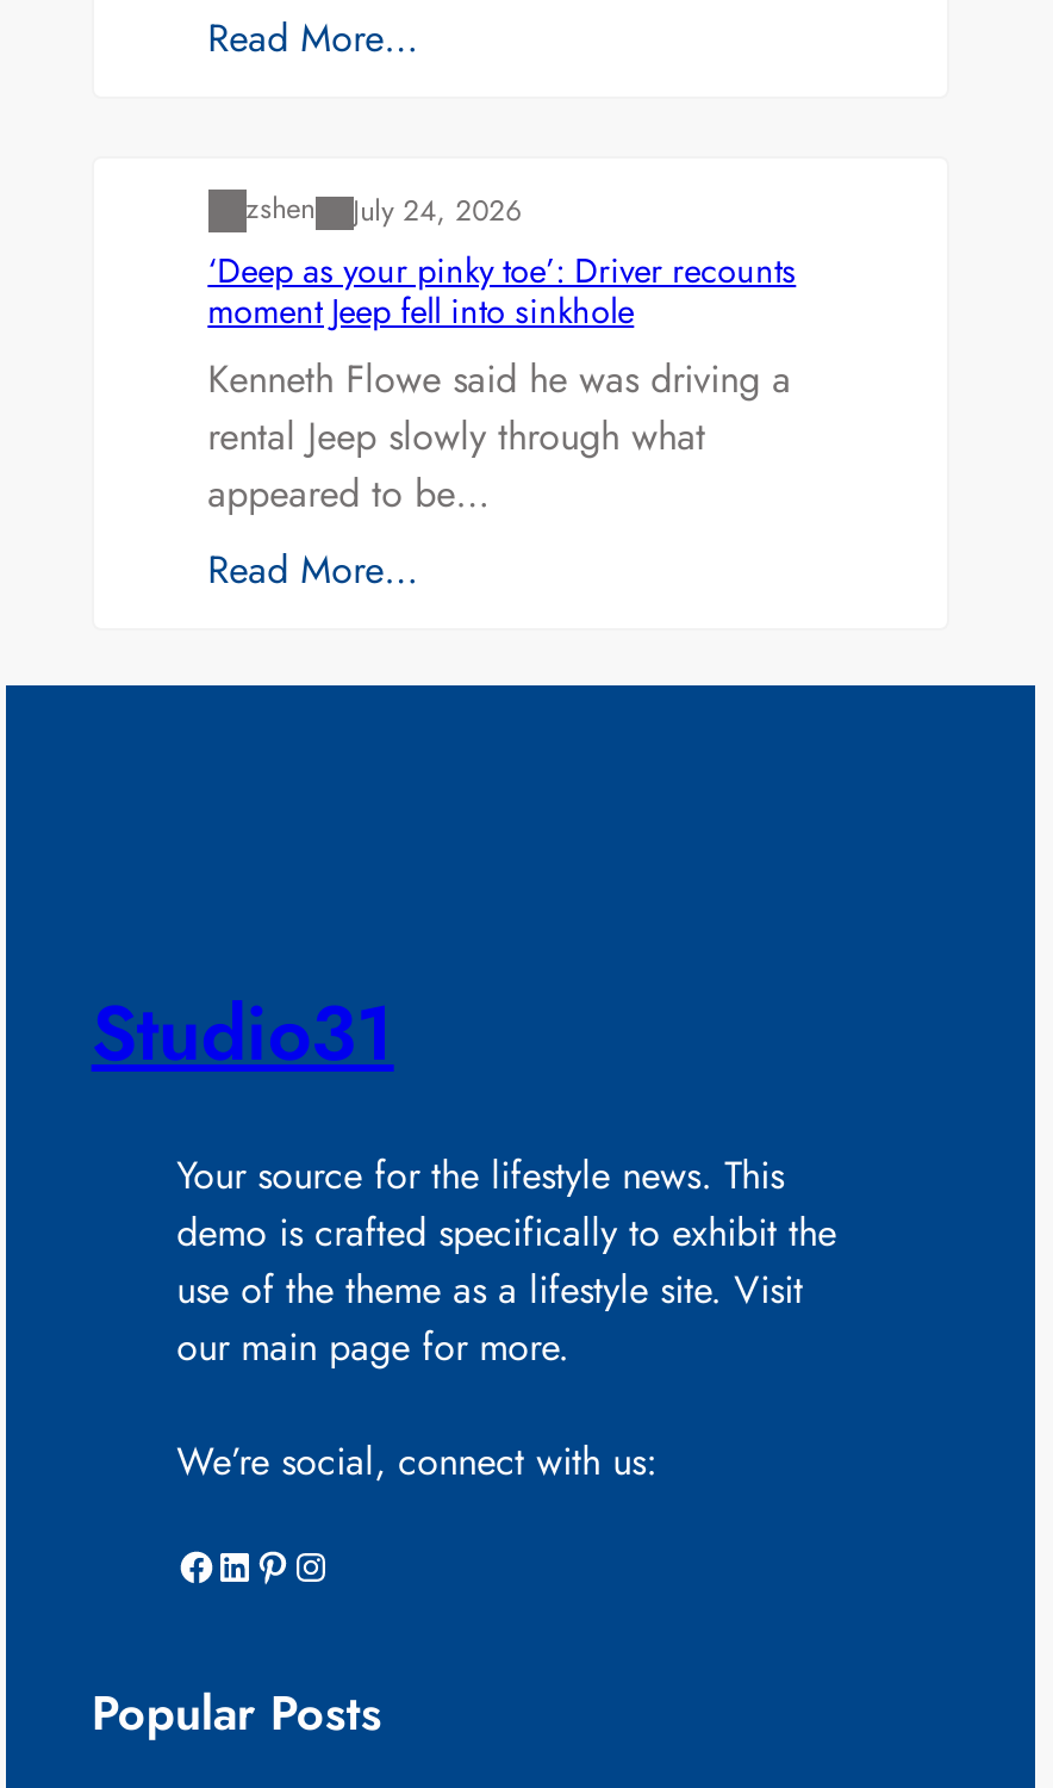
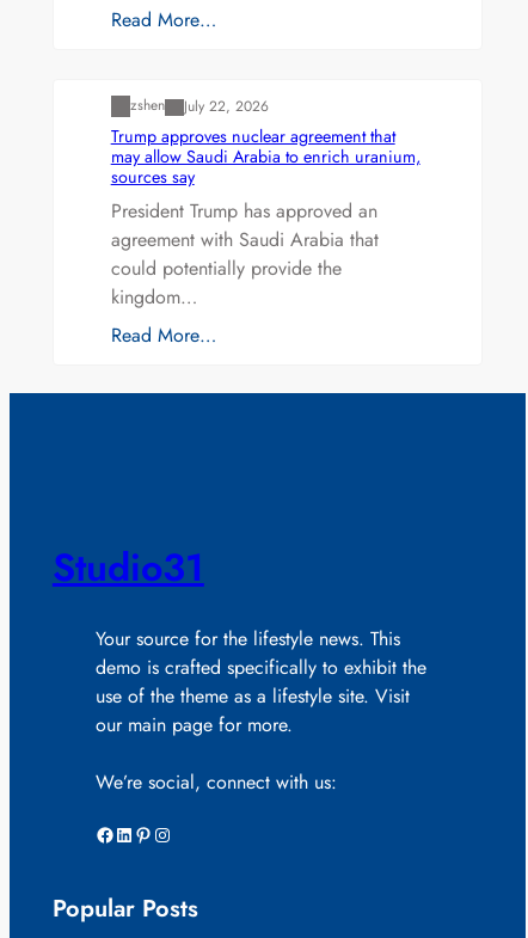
[208,188,796,521] July 24, 2026 | ‘Deep as your pinky toe’: Driver recounts | moment Jeep fell into sinkhole | Kenneth Flowe said he was driving a | rental Jeep slowly through what | appeared to be… -> [111,95,420,311] July 22, 2026 | Trump approves nuclear agreement that | may allow Saudi Arabia to enrich uranium, | sources say | President Trump has approved an | agreement with Saudi Arabia that | could potentially provide the | kingdom…

